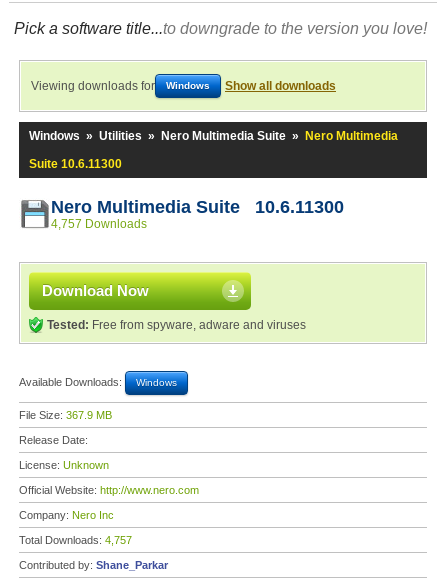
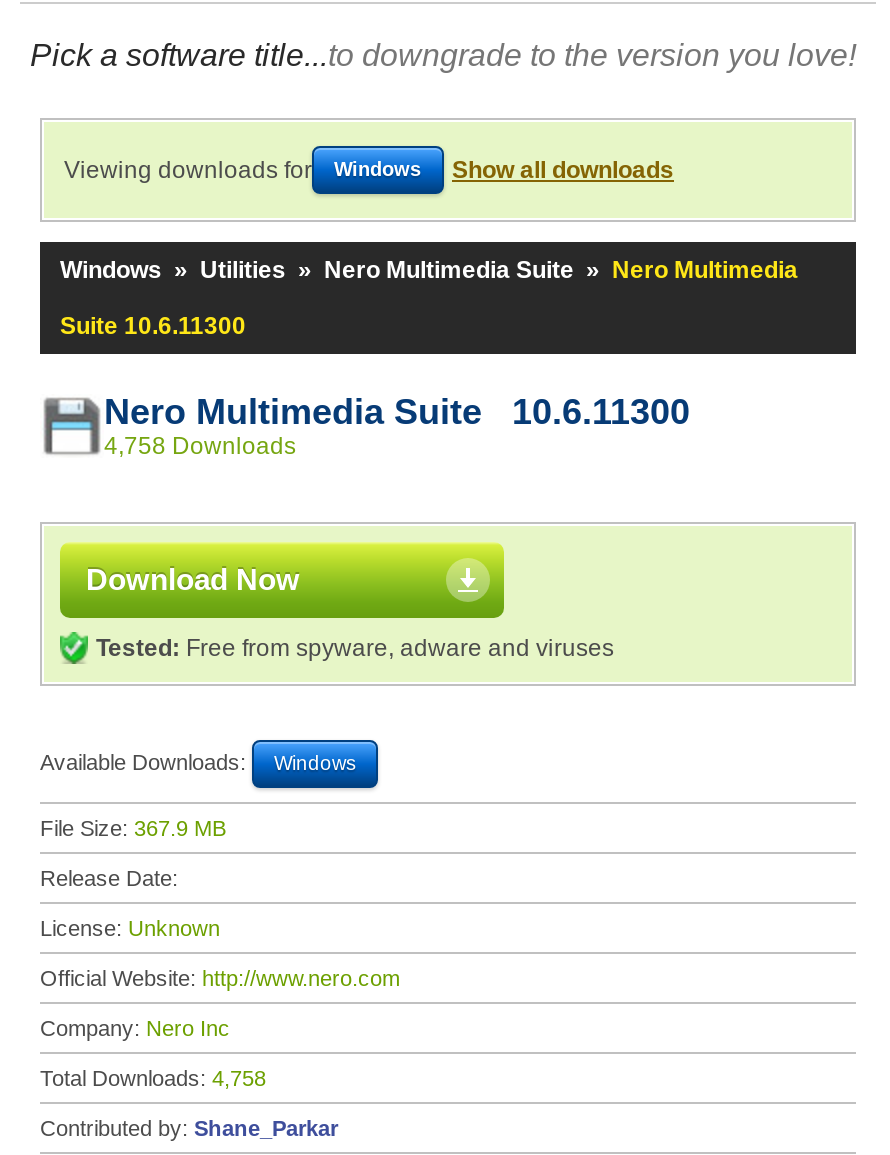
[51,217,147,231] 4,757 Downloads -> [104,432,296,460] 4,758 Downloads
[19,534,132,546] Total Downloads: 4,757 -> [40,1066,266,1090] Total Downloads: 4,758

